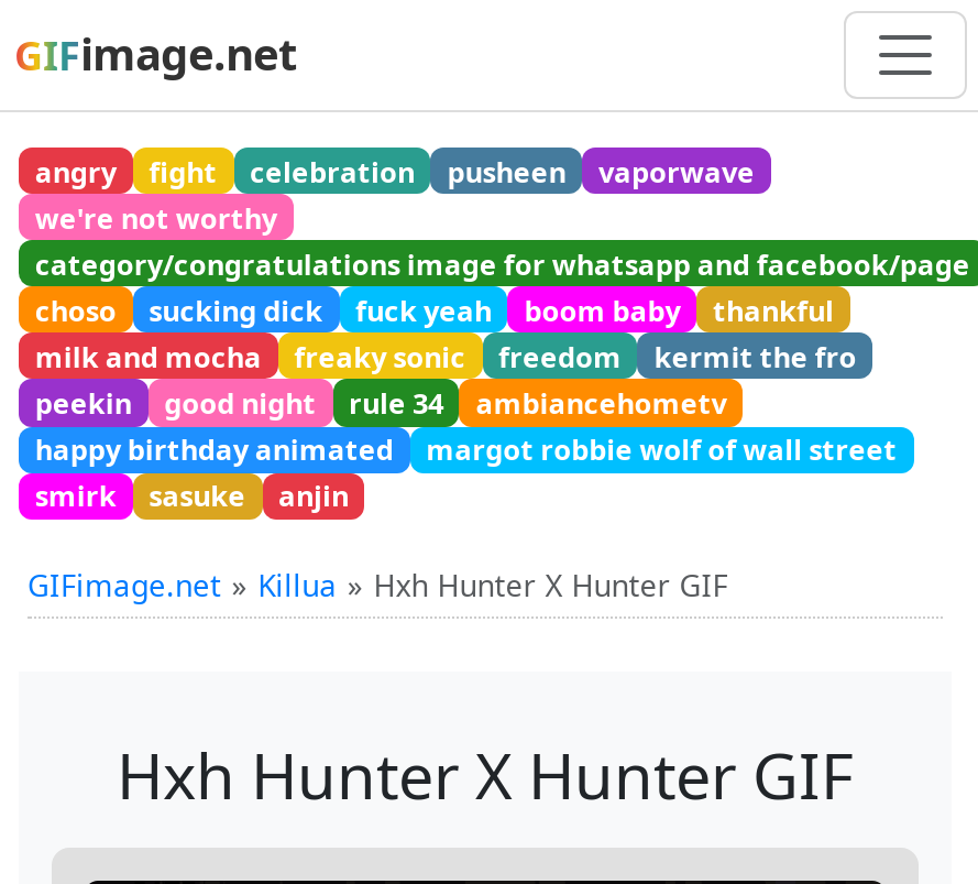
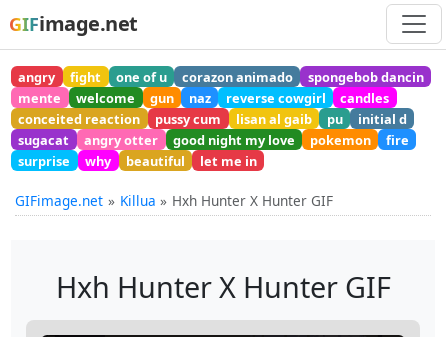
[35,151,970,516] celebration | pusheen | vaporwave | we're not worthy | category/congratulations image for whatsapp and facebook/page | choso | sucking dick | fuck yeah | boom baby | thankful | milk and mocha | freaky sonic | freedom | kermit the fro | peekin | good night | rule 34 | ambiancehometv | happy birthday animated | margot robbie wolf of wall street | smirk | sasuke | anjin -> [18,67,423,170] one of u | corazon animado | spongebob dancin | mente | welcome | gun | naz | reverse cowgirl | candles | conceited reaction | pussy cum | lisan al gaib | pu | initial d | sugacat | angry otter | good night my love | pokemon | fire | surprise | why | beautiful | let me in

